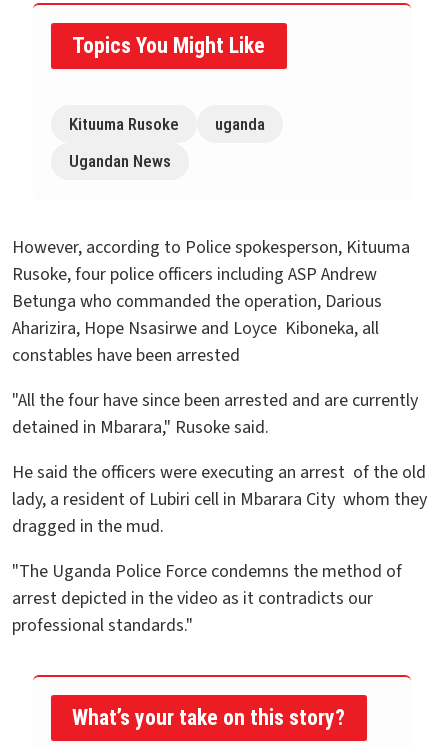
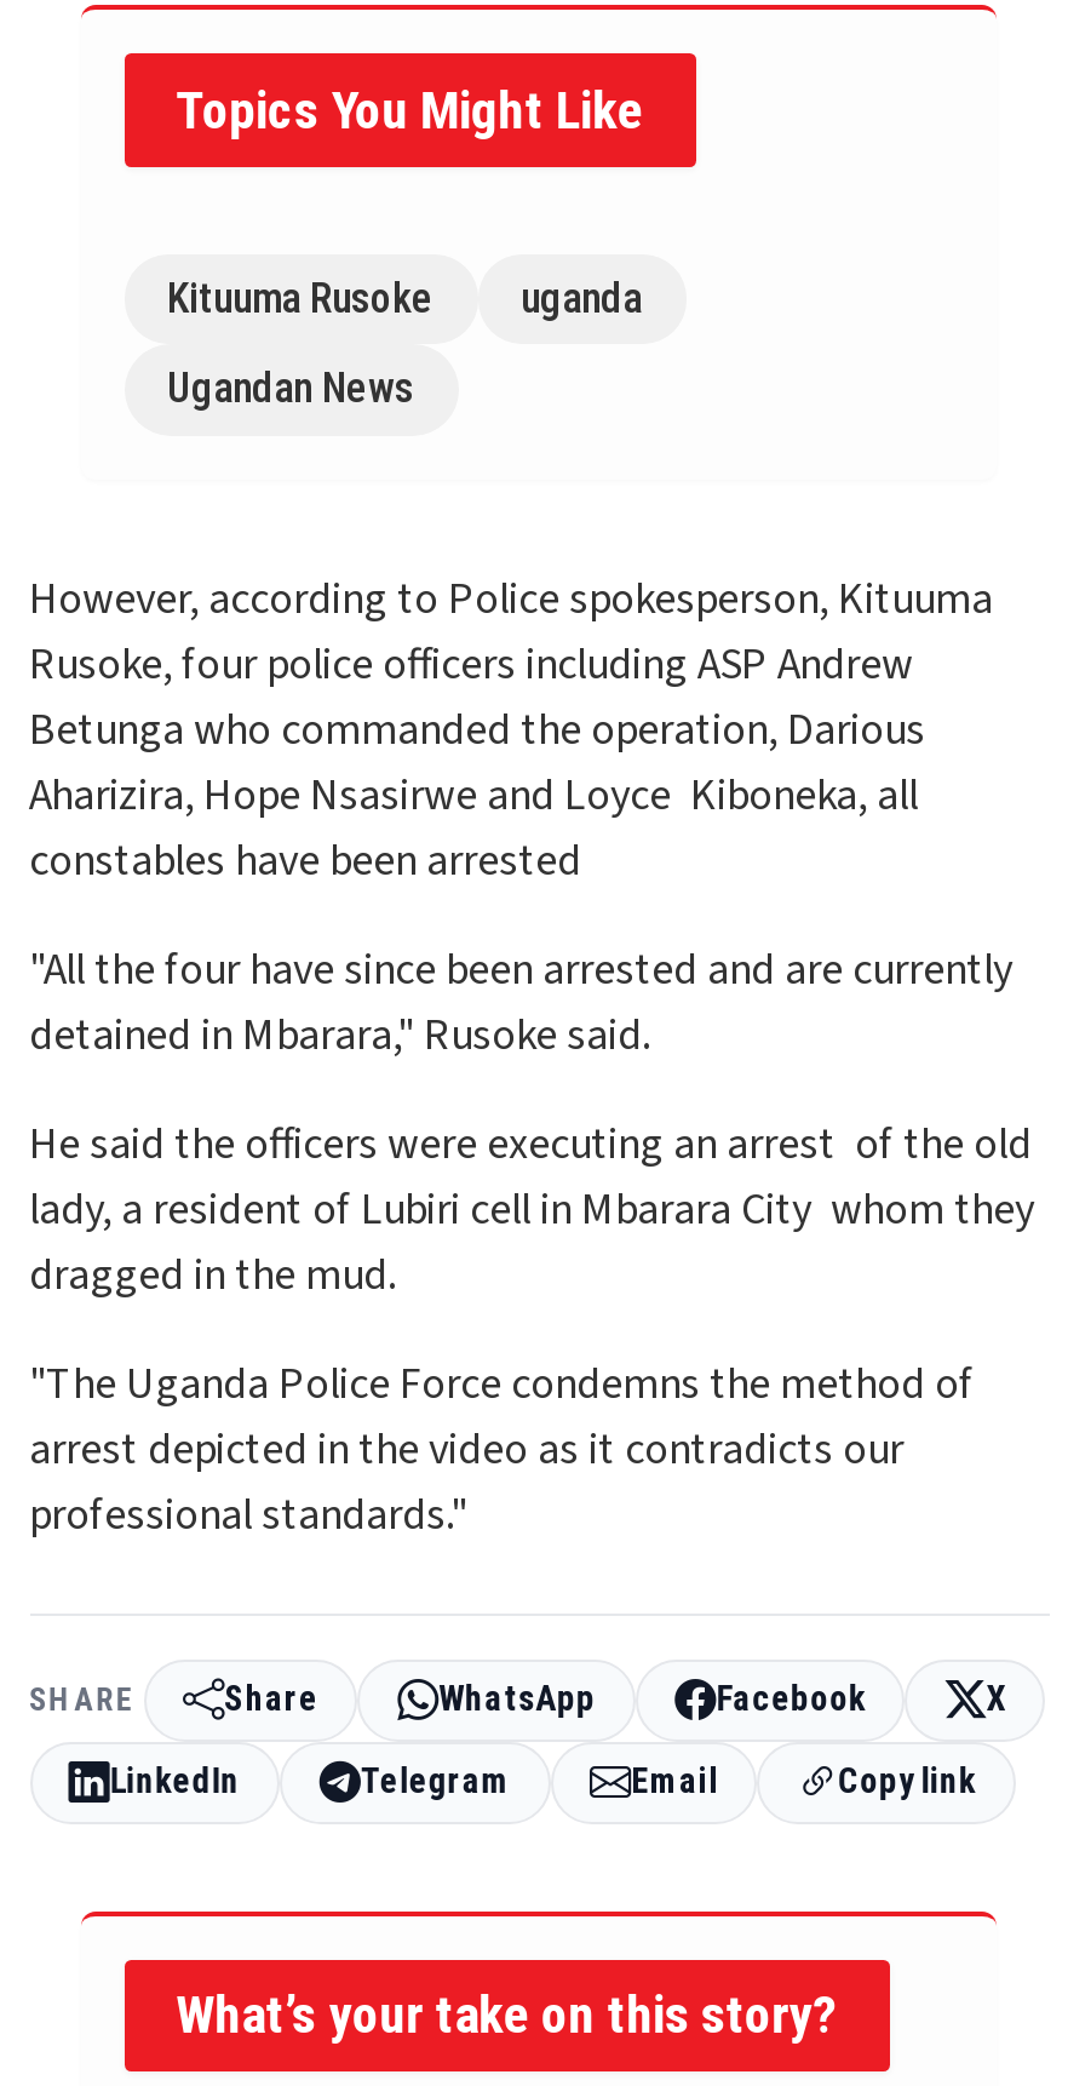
none -> [29,1678,1006,1802] SHARE | Share | WhatsApp | Facebook | X | LinkedIn | Telegram | Email | Copy link

